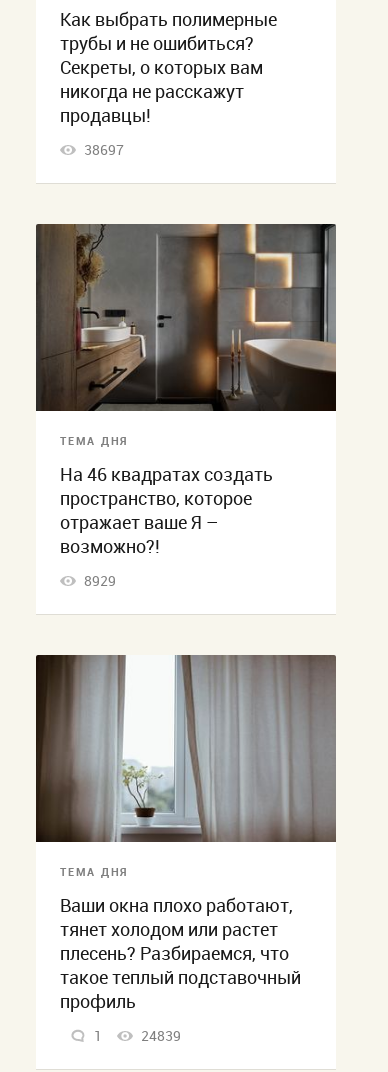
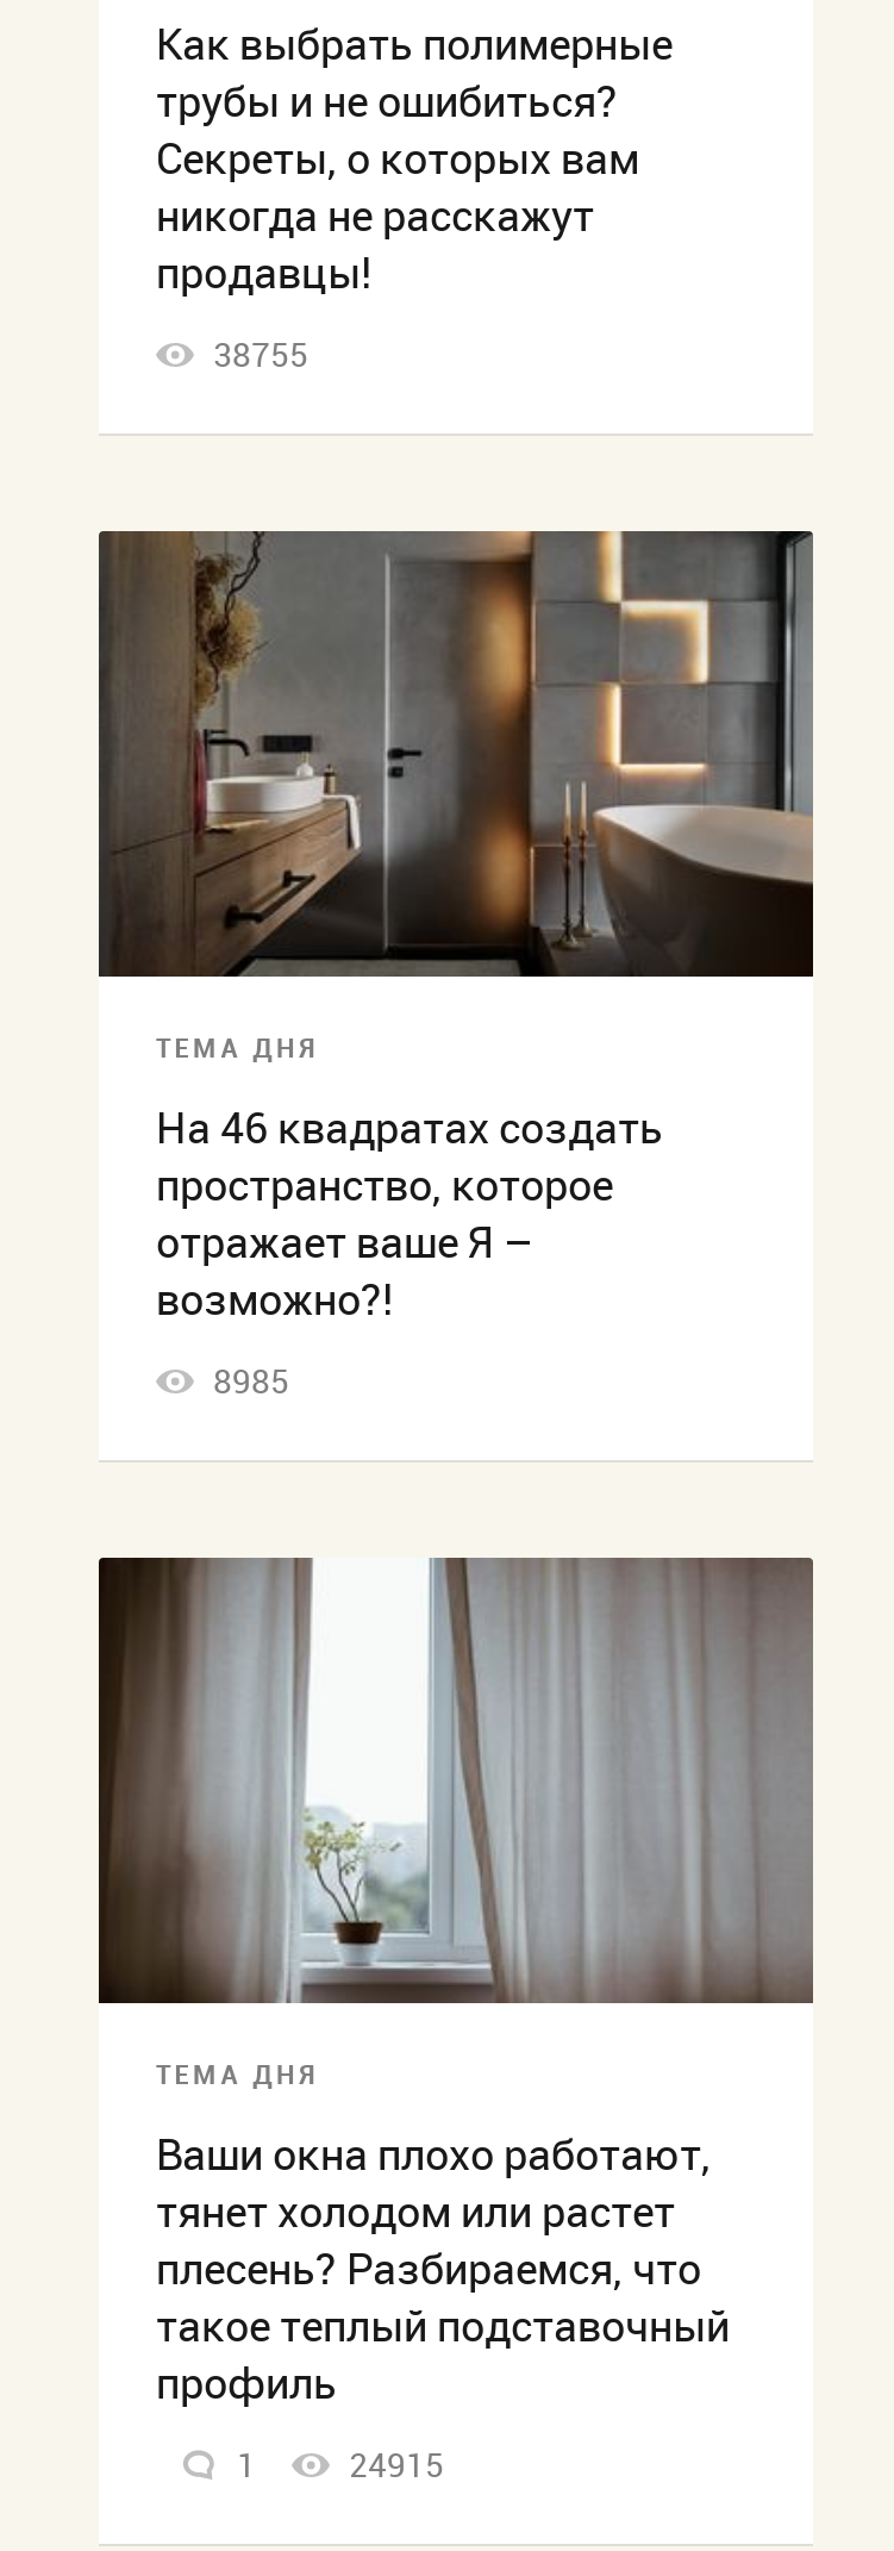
[84,142,124,158] 38697 -> [213,336,308,374] 38755
[84,573,116,589] 8929 -> [213,1362,289,1401] 8985
[141,1028,181,1044] 24839 -> [349,2446,444,2484] 24915

